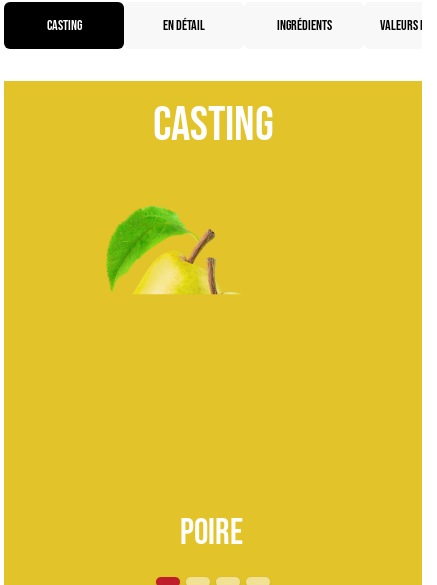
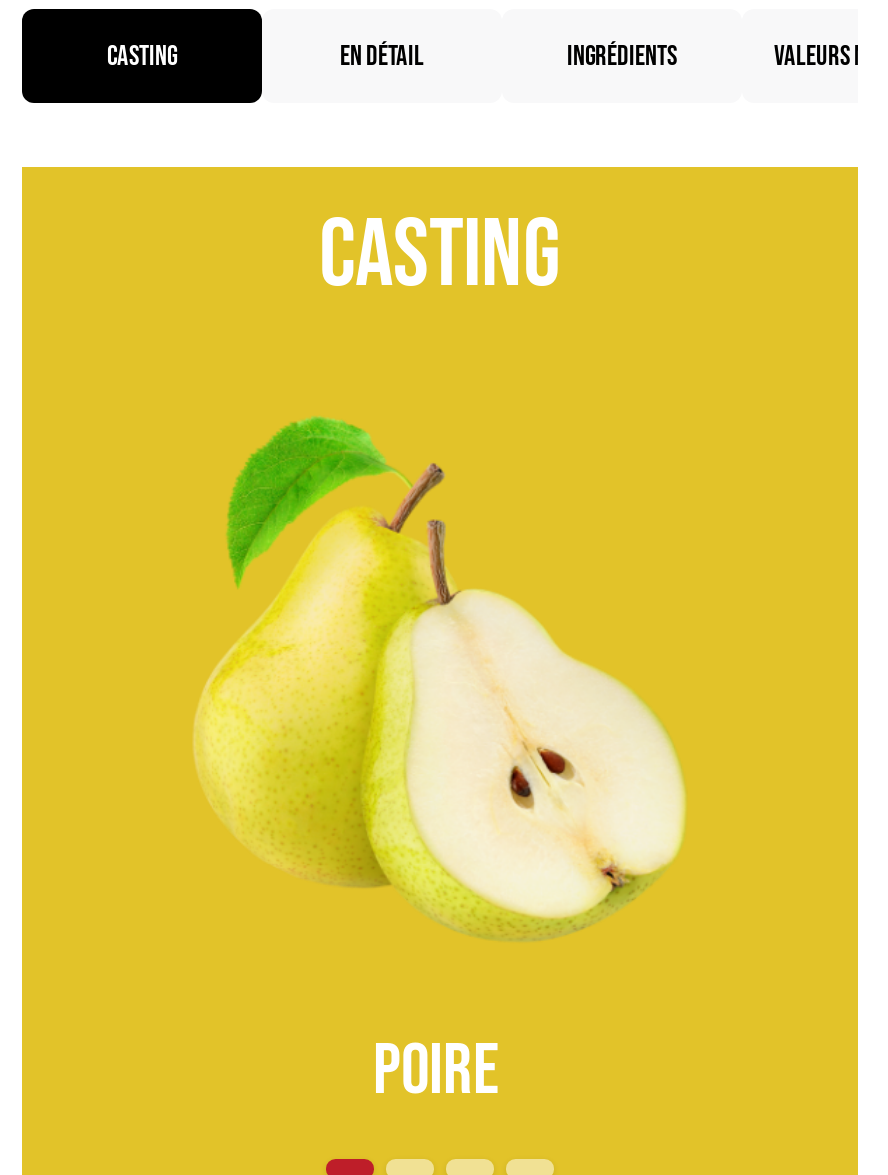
none -> [194,593,686,937] [image]

